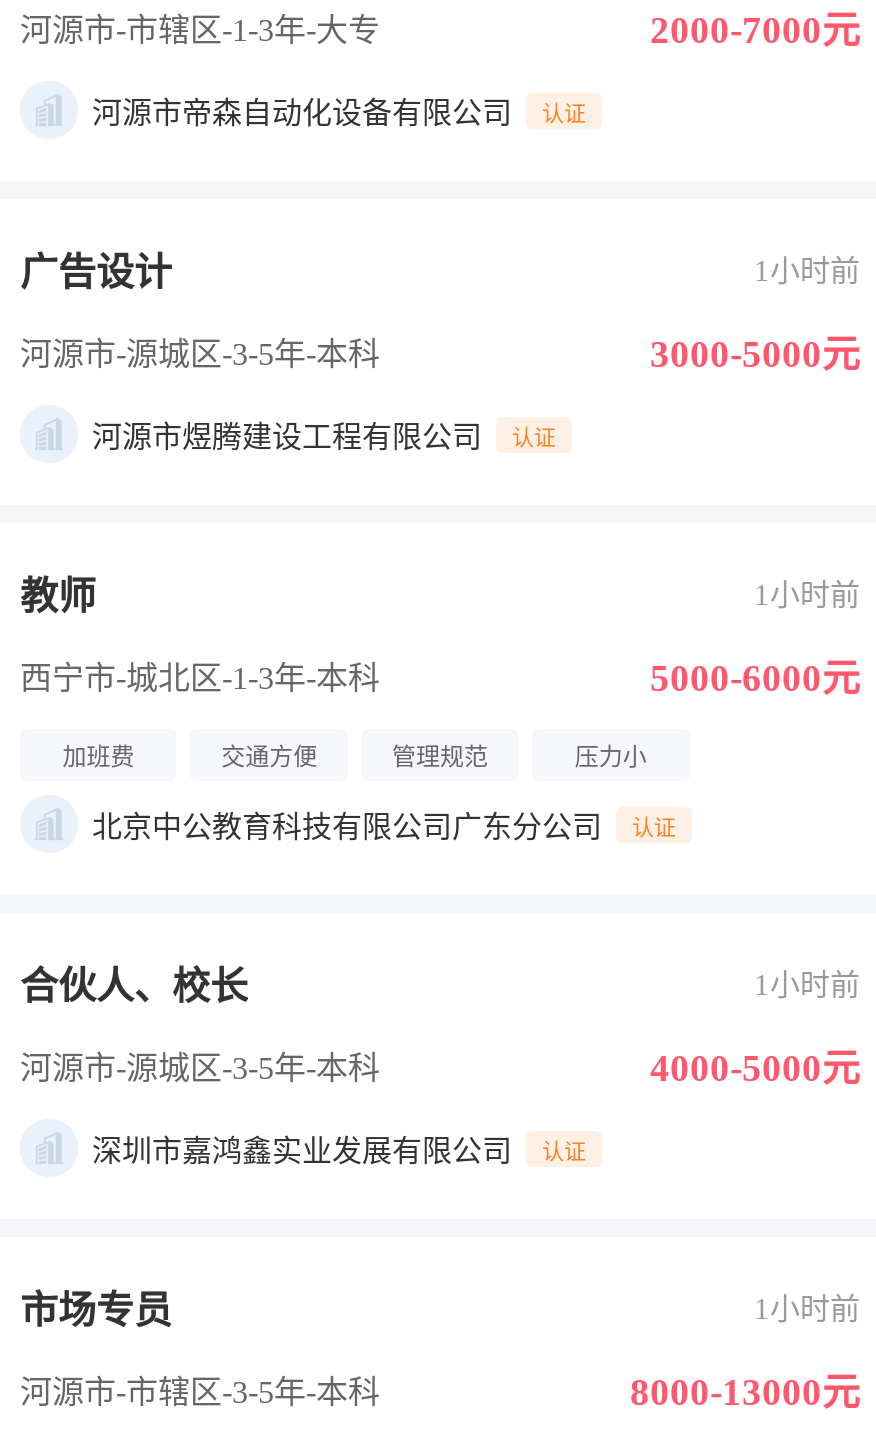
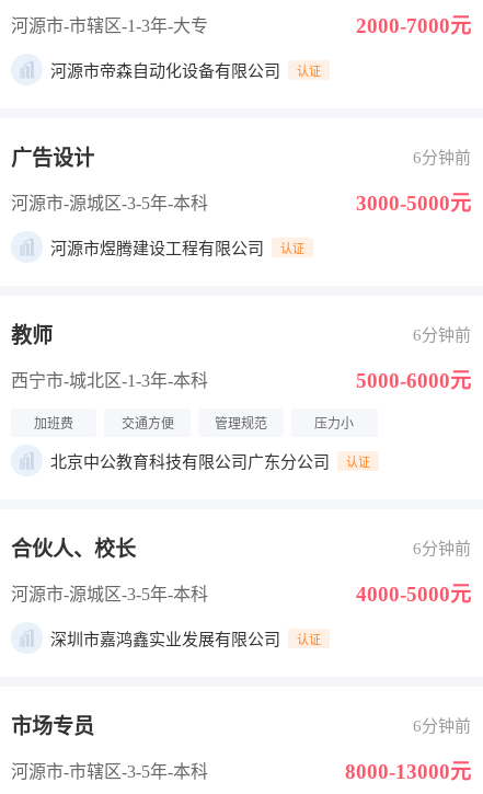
[754,255,860,287] 1小时前 -> [413,149,471,166] 6分钟前
[754,579,860,611] 1小时前 -> [413,326,471,344] 6分钟前
[754,969,860,1001] 1小时前 -> [413,540,471,557] 6分钟前
[754,1293,860,1325] 1小时前 -> [413,717,471,735] 6分钟前

